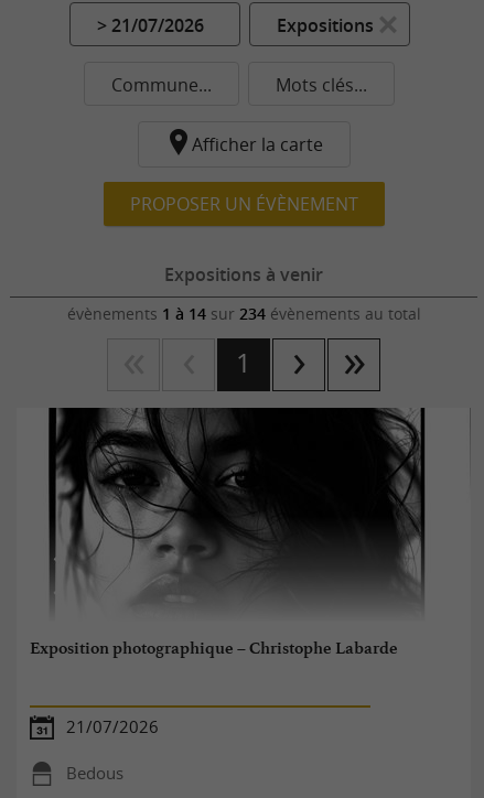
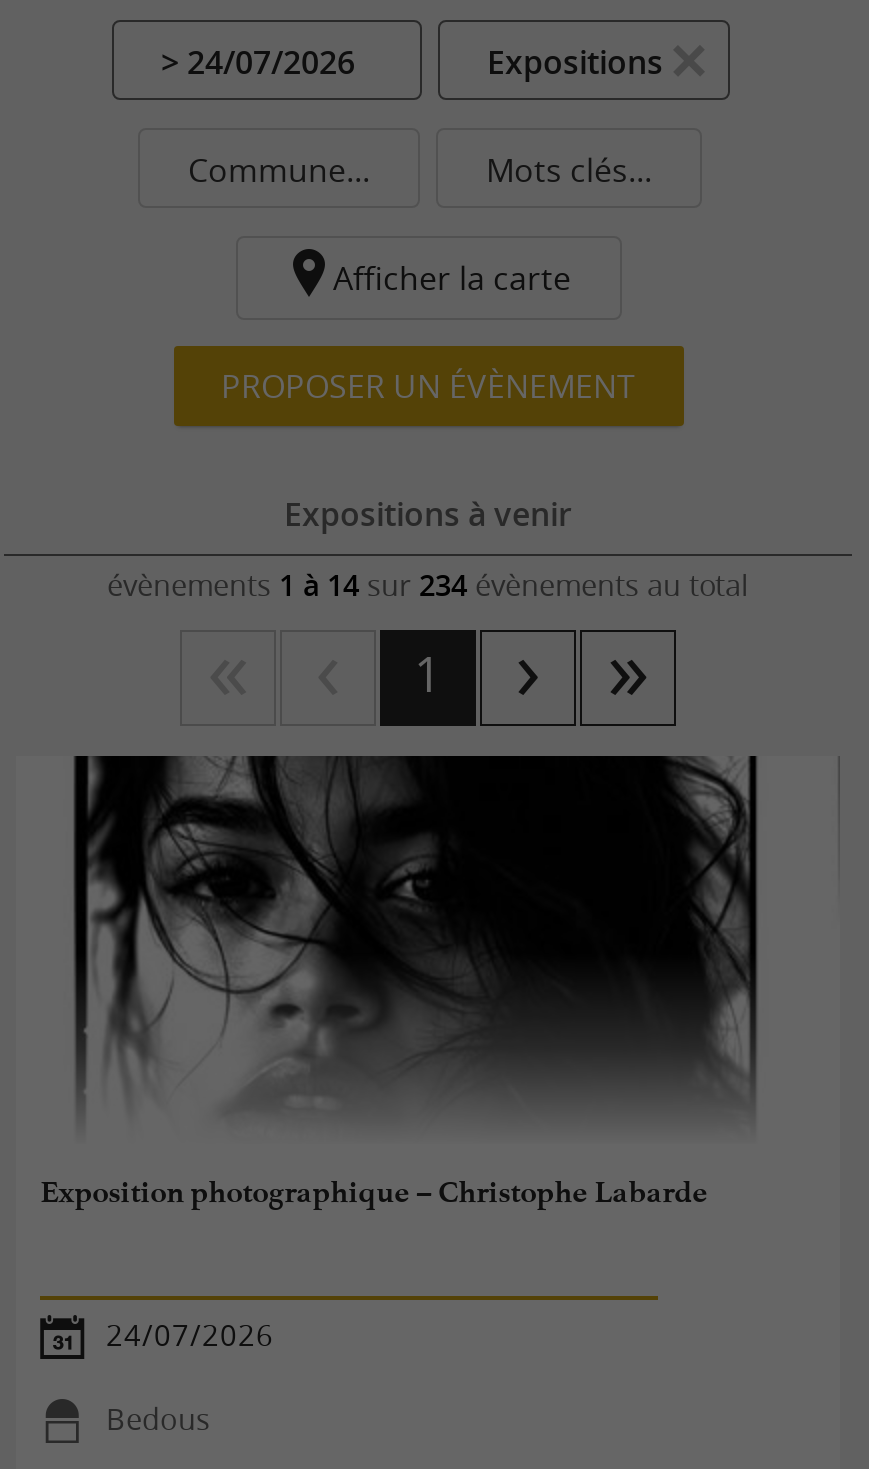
[96,13,203,37] > 21/07/2026 -> [161,40,355,84] > 24/07/2026
[66,716,159,737] 21/07/2026 -> [106,1316,274,1354] 24/07/2026

